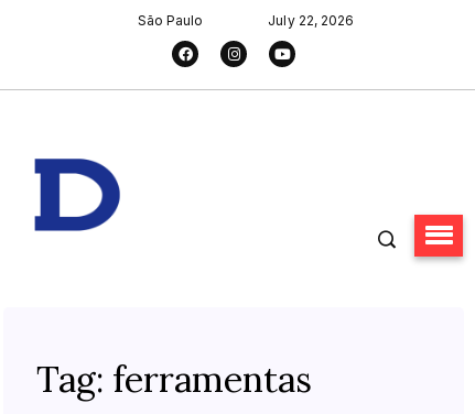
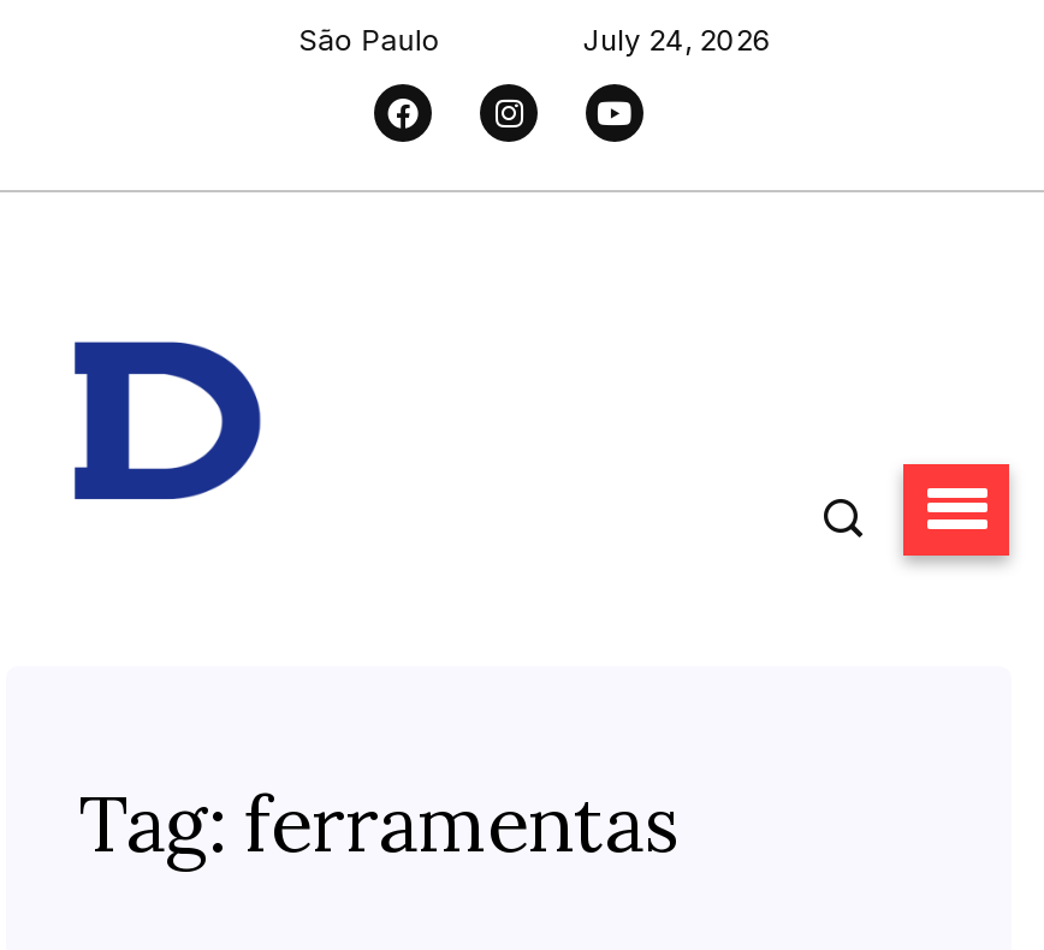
[268,12,354,29] July 22, 2026 -> [583,22,772,58] July 24, 2026

